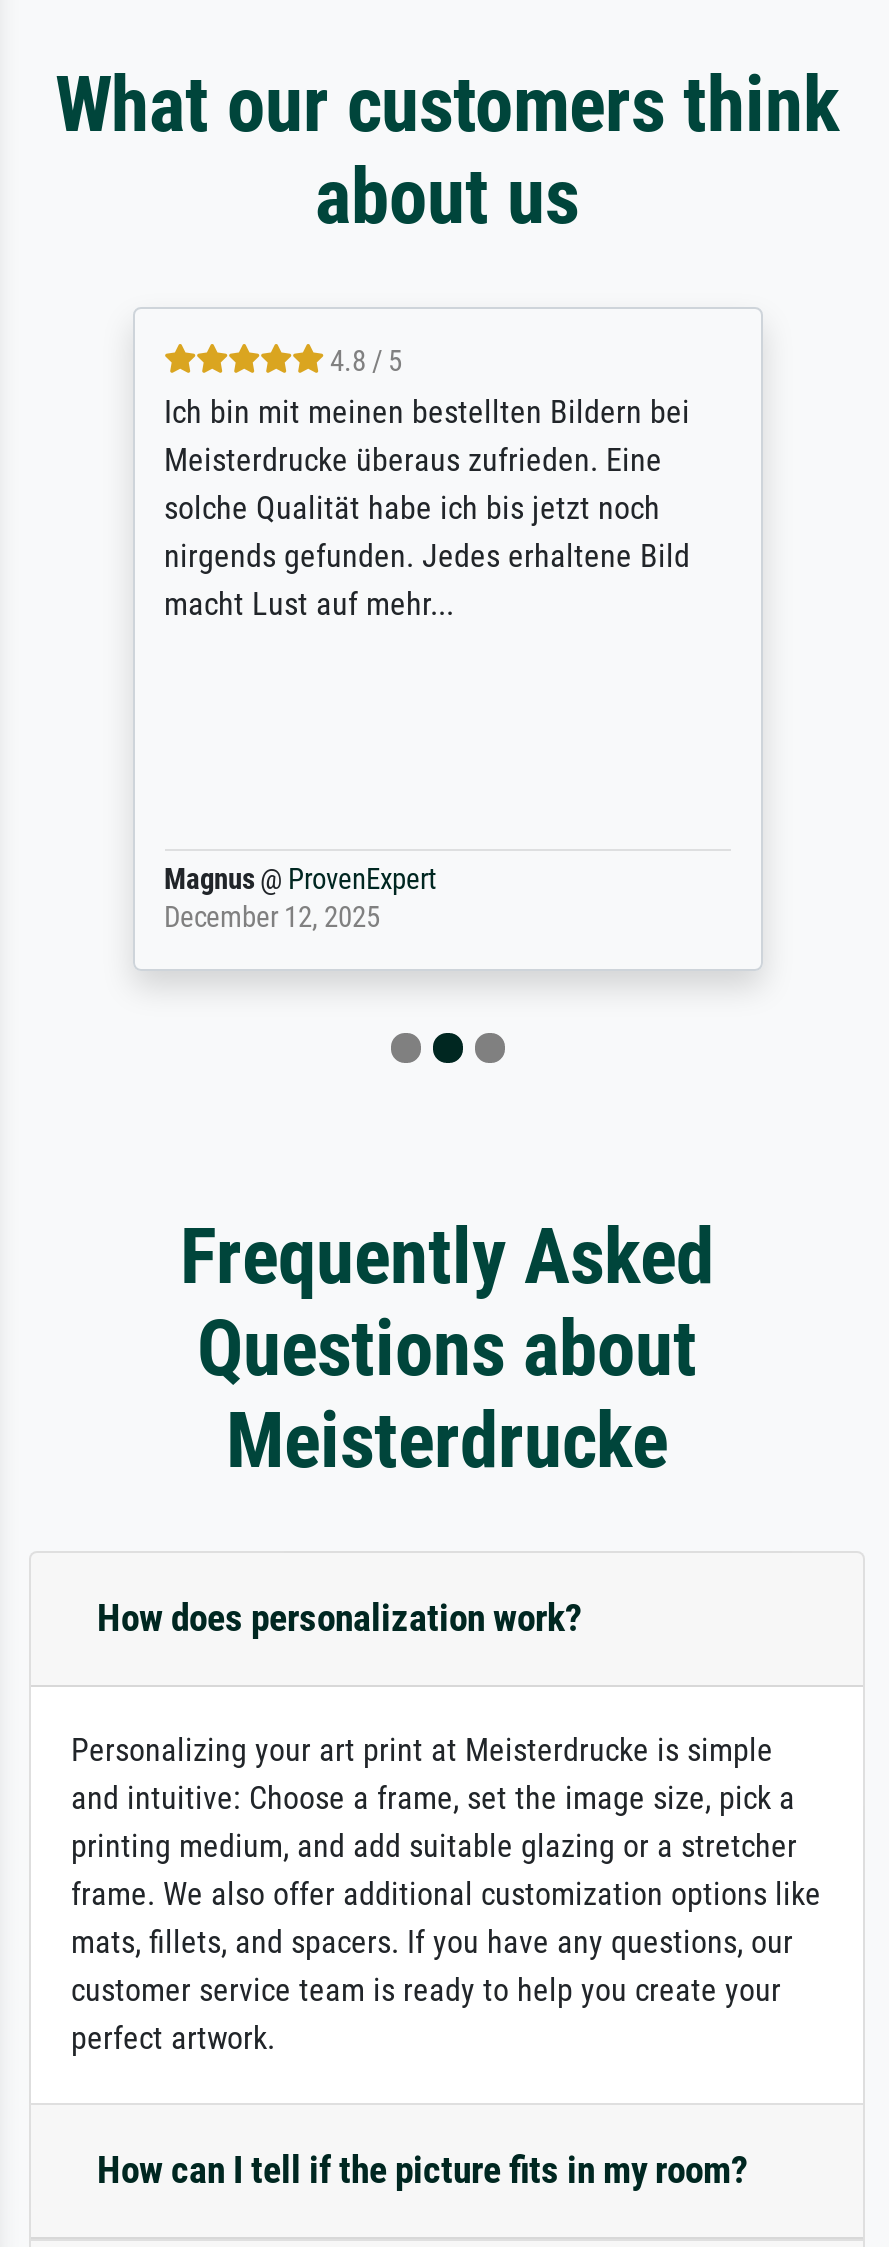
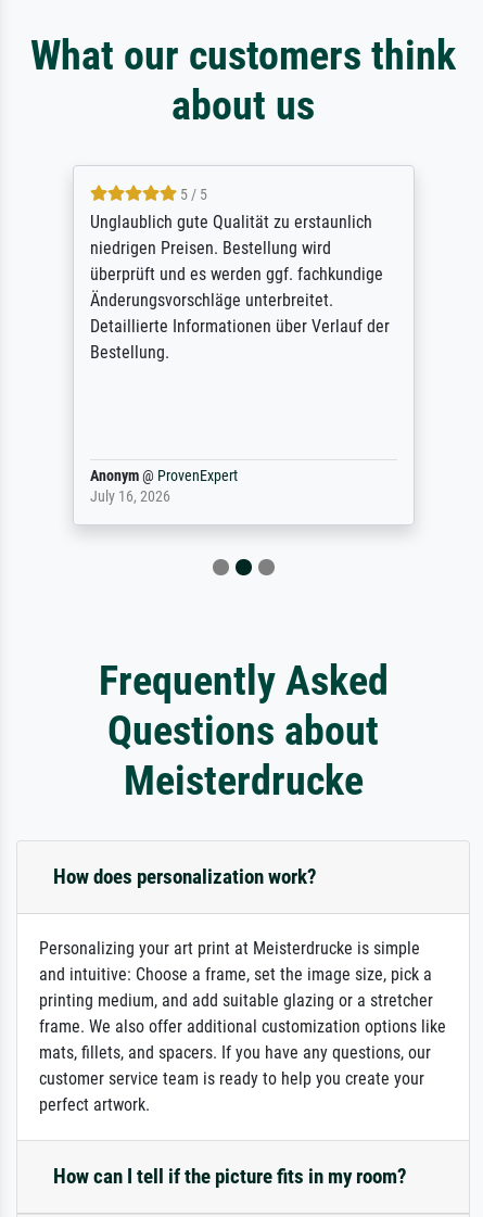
[164,345,690,623] 4.8 / 5 | Ich bin mit meinen bestellten Bildern bei | Meisterdrucke überaus zufrieden. Eine | solche Qualität habe ich bis jetzt noch | nirgends gefunden. Jedes erhaltene Bild | macht Lust auf mehr... -> [90,186,389,362] 5 / 5 | Unglaublich gute Qualität zu erstaunlich | niedrigen Preisen. Bestellung wird | überprüft und es werden ggf. fachkundige | Änderungsvorschläge unterbreitet. | Detaillierte Informationen über Verlauf der | Bestellung.
[164,863,436,935] Magnus @ ProvenExpert | December 12, 2025 -> [90,467,237,506] Anonym @ ProvenExpert | July 16, 2026

